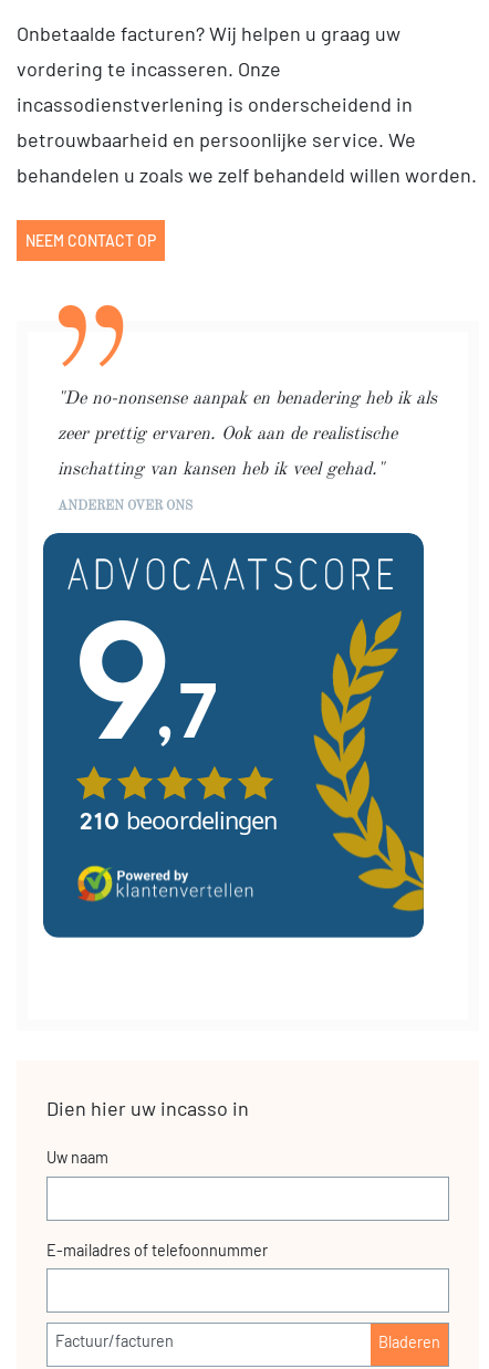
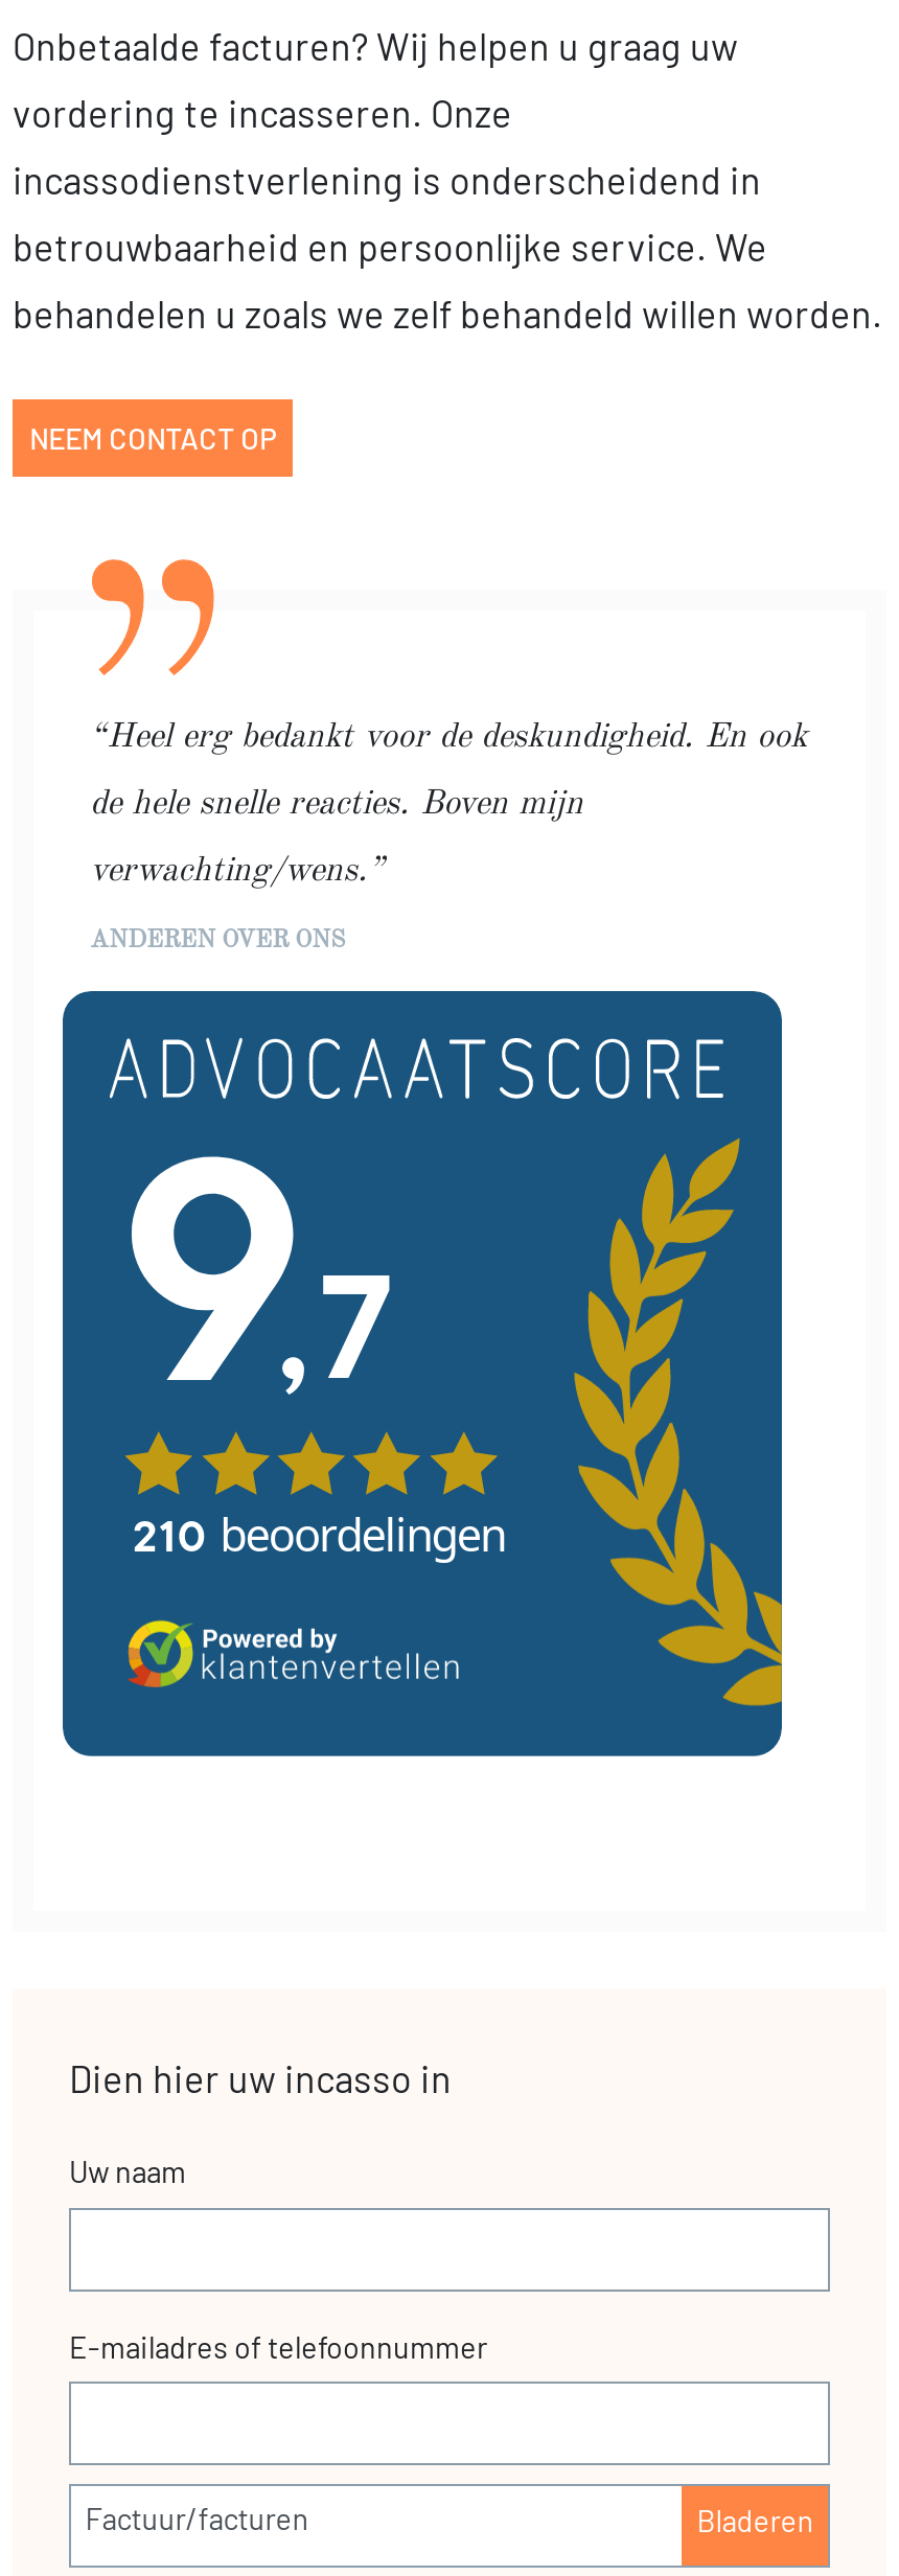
[58,390,437,408] "De no-nonsense aanpak en benadering heb ik als -> [90,721,807,755] “Heel erg bedankt voor de deskundigheid. En ook
[58,426,397,443] zeer prettig ervaren. Ook aan de realistische -> [90,788,583,822] de hele snelle reacties. Boven mijn
[58,461,384,479] inschatting van kansen heb ik veel gehad." -> [90,855,385,888] verwachting/wens.”

